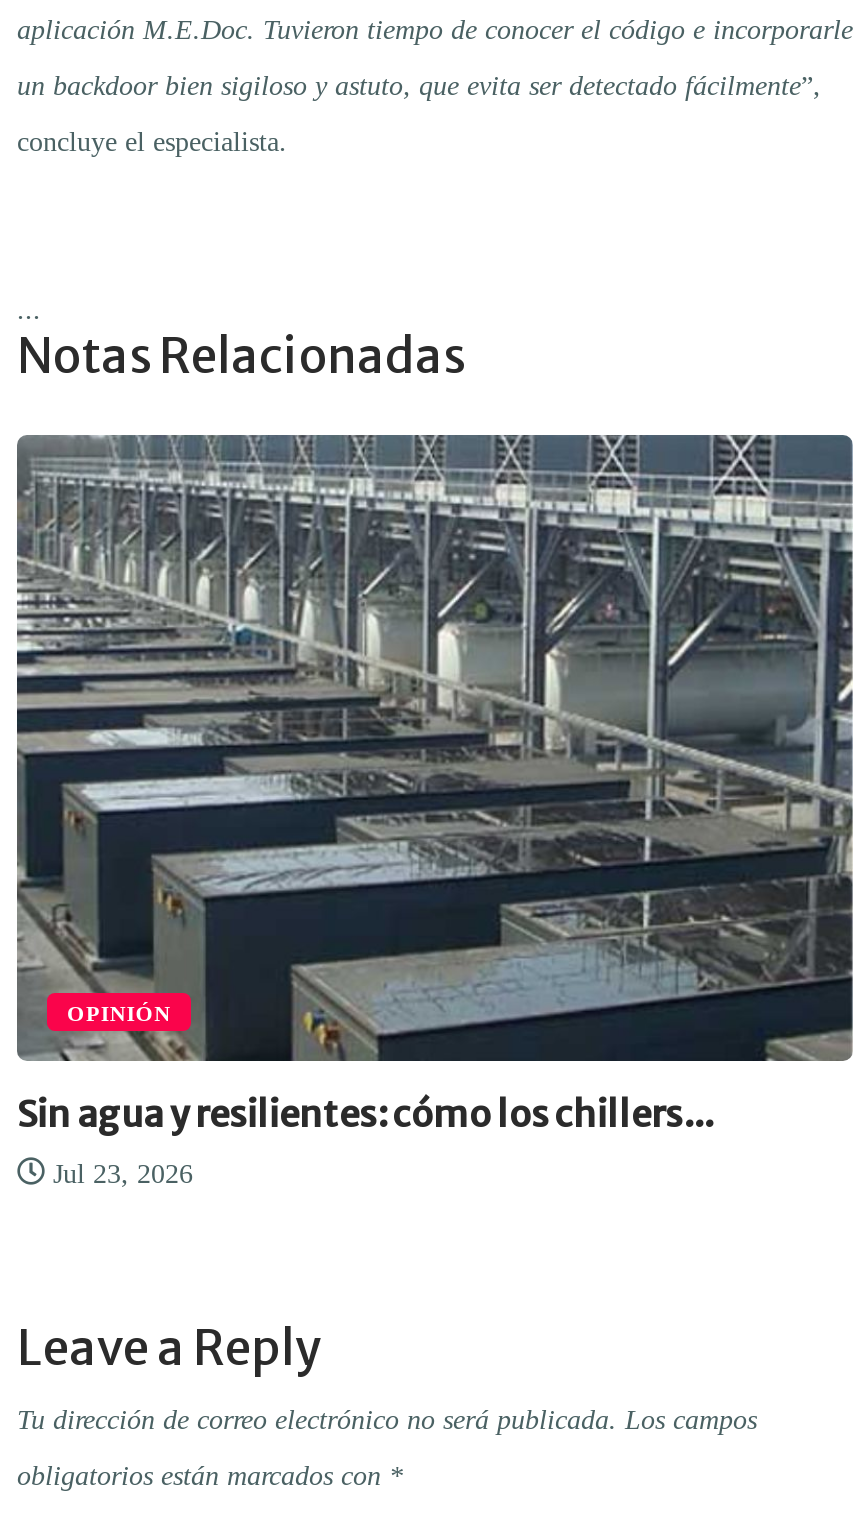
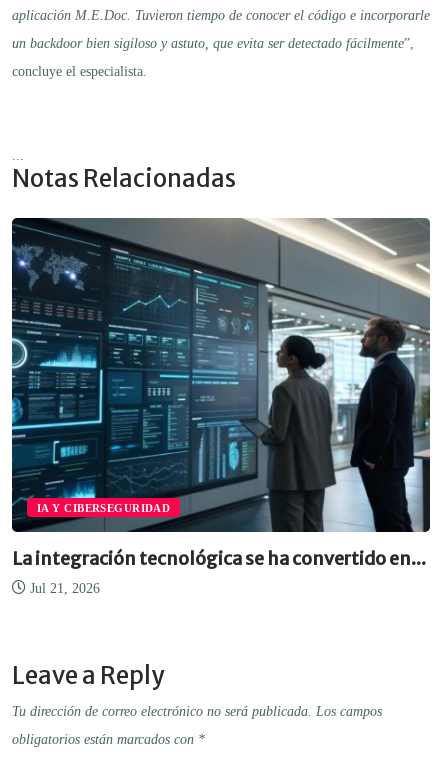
[15,433,855,1063] [image] | OPINIÓN -> [11,218,430,533] [image] | IA Y CIBERSEGURIDAD
[17,1092,713,1138] Sin agua y resilientes: cómo los chillers... -> [12,547,426,570] La integración tecnológica se ha convertido en...
[45,1160,193,1190] Jul 23, 2026 -> [26,581,100,596] Jul 21, 2026

